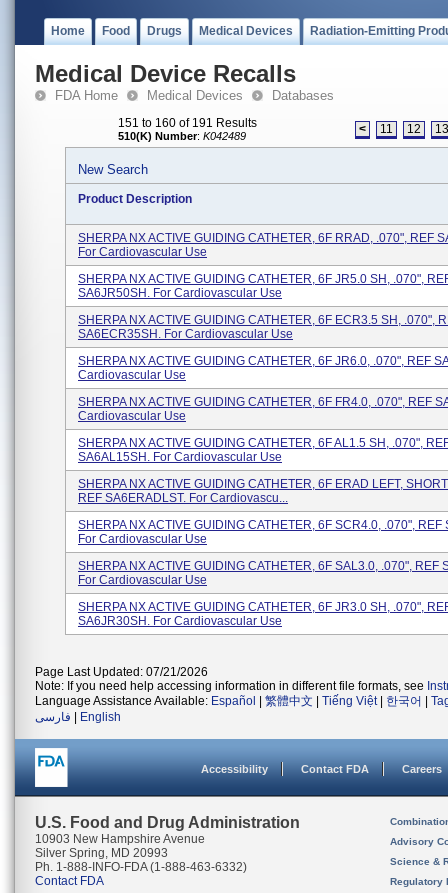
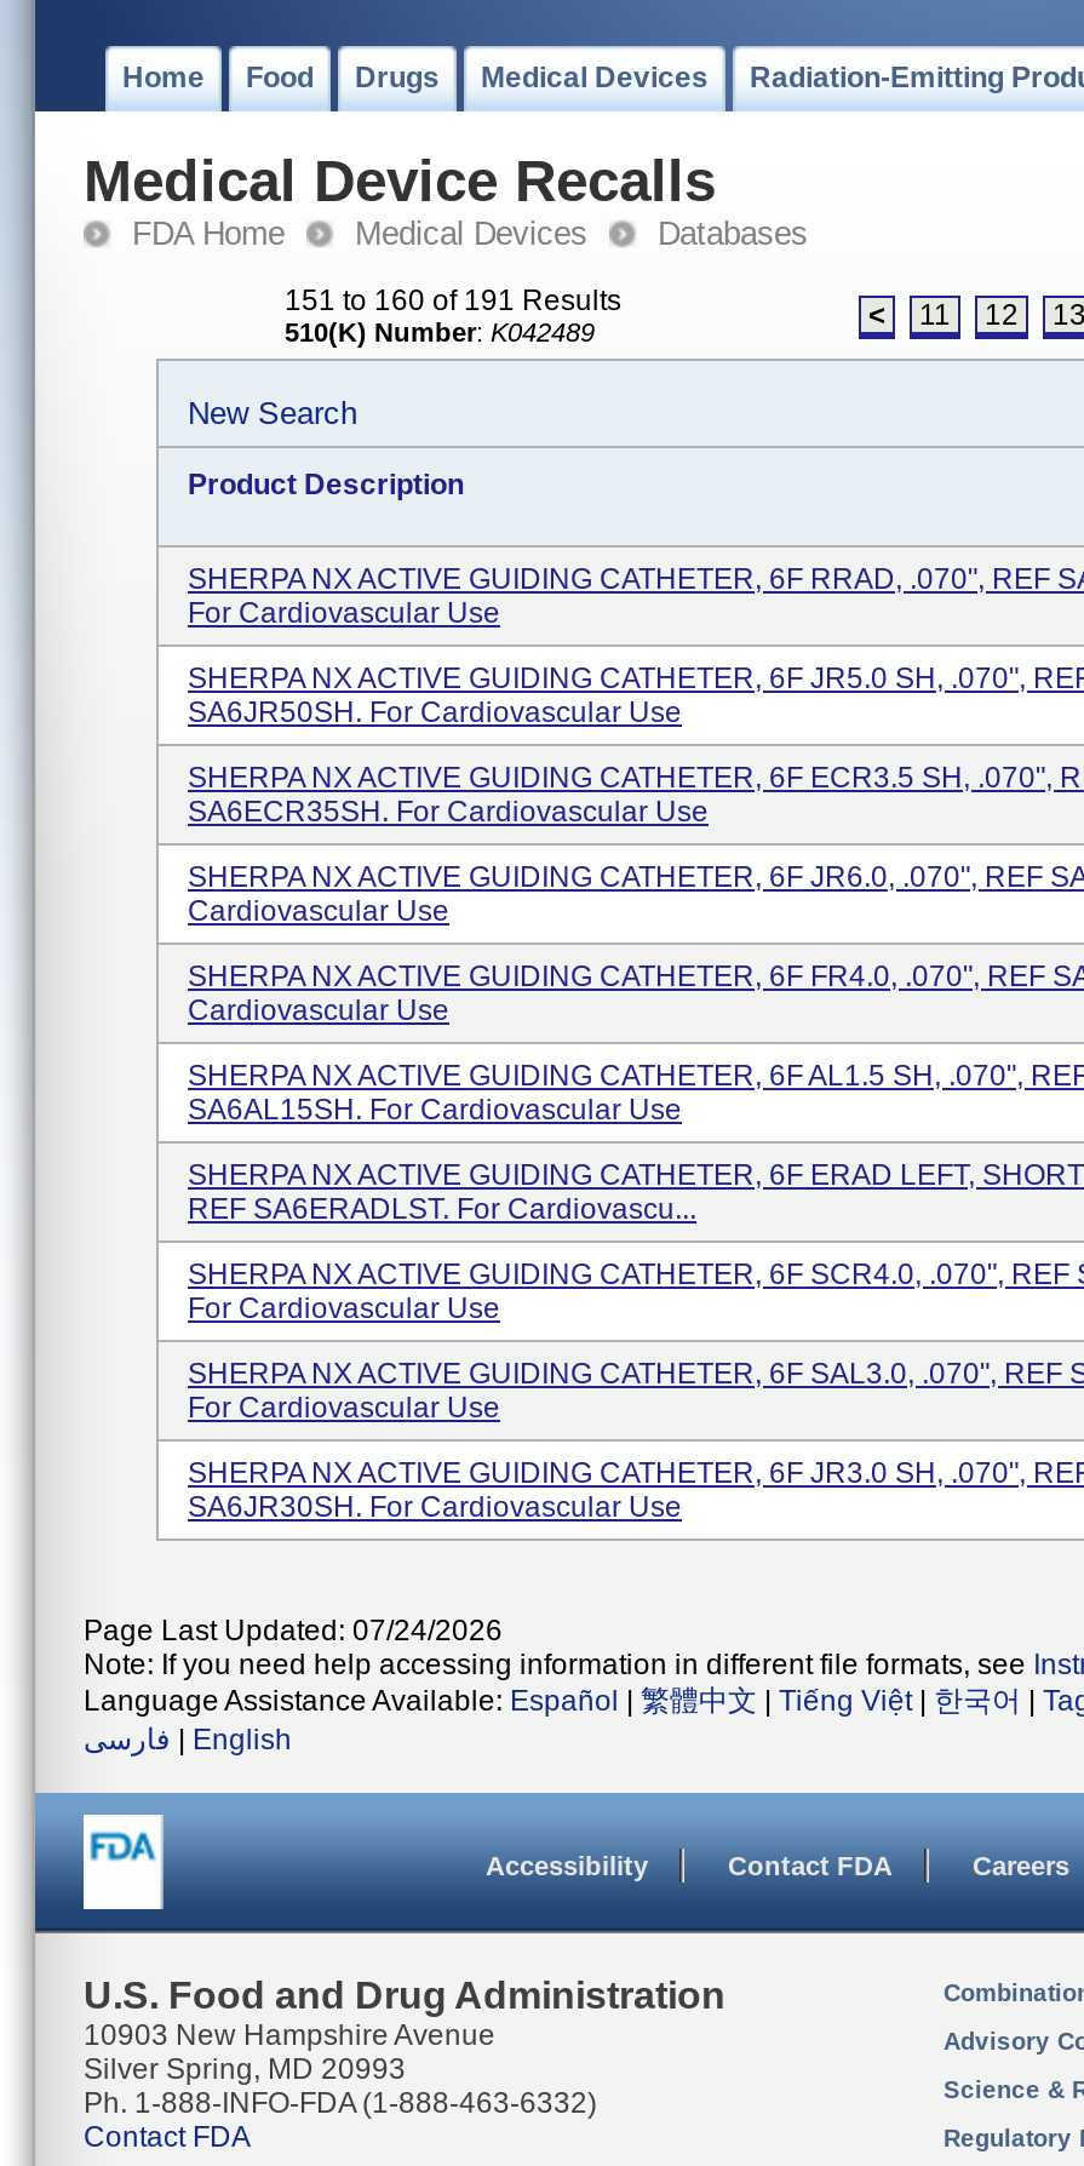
[35,665,208,679] Page Last Updated: 07/21/2026 -> [84,1614,503,1648] Page Last Updated: 07/24/2026

